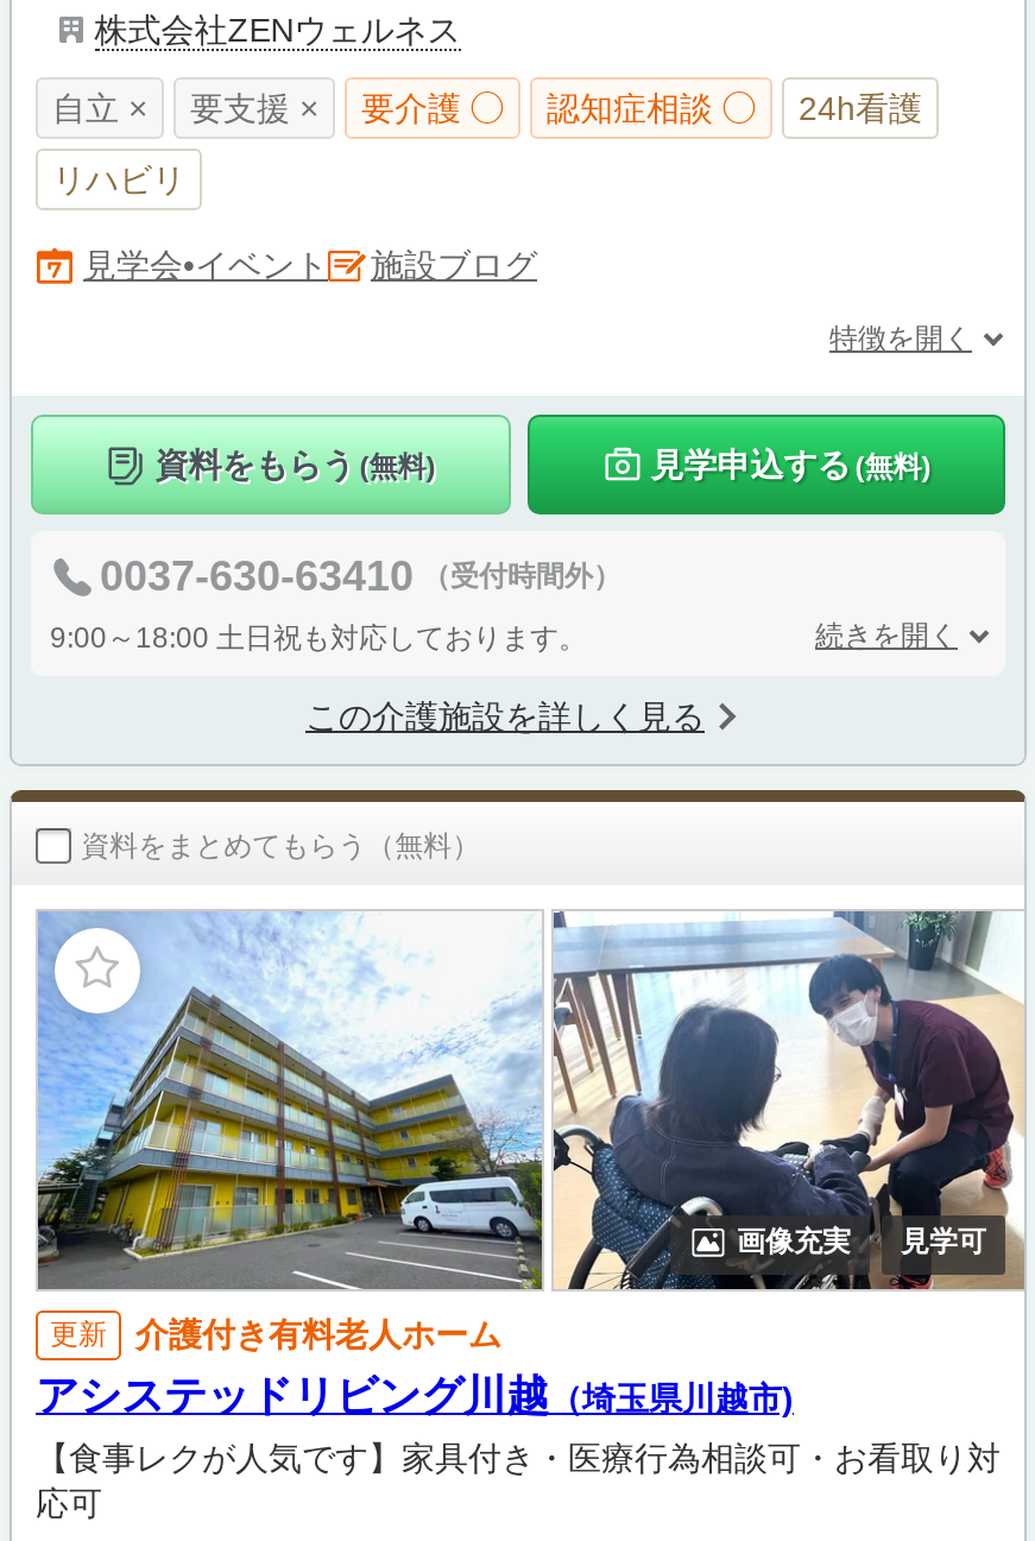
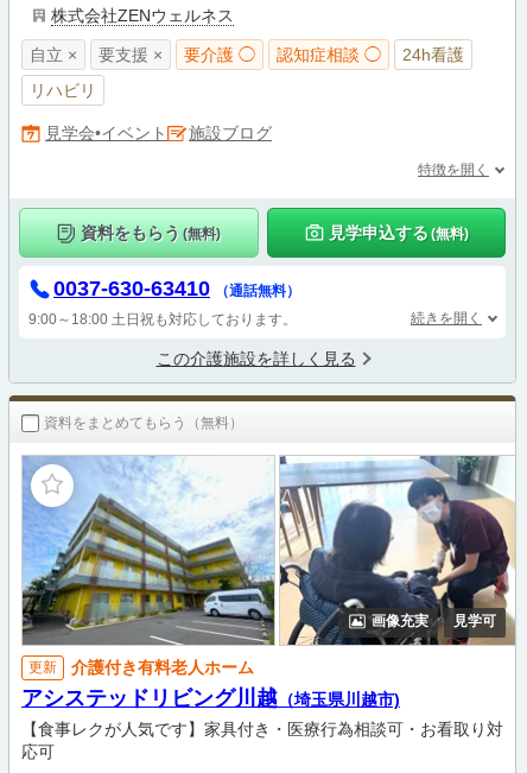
[100,552,621,600] 0037-630-63410 （受付時間外） -> [53,277,300,300] 0037-630-63410 （通話無料）

